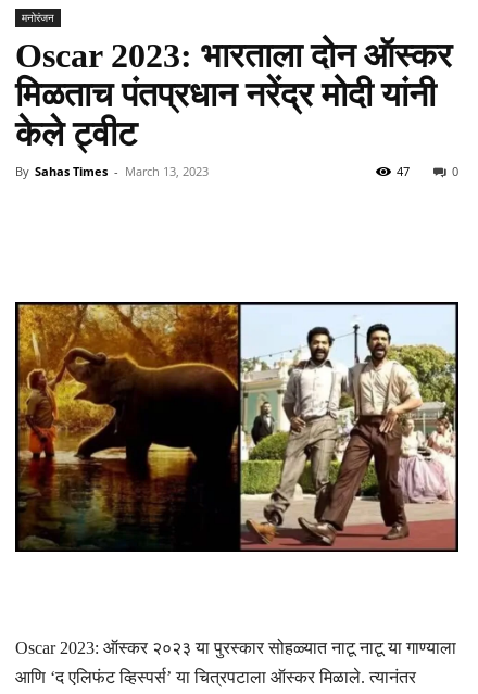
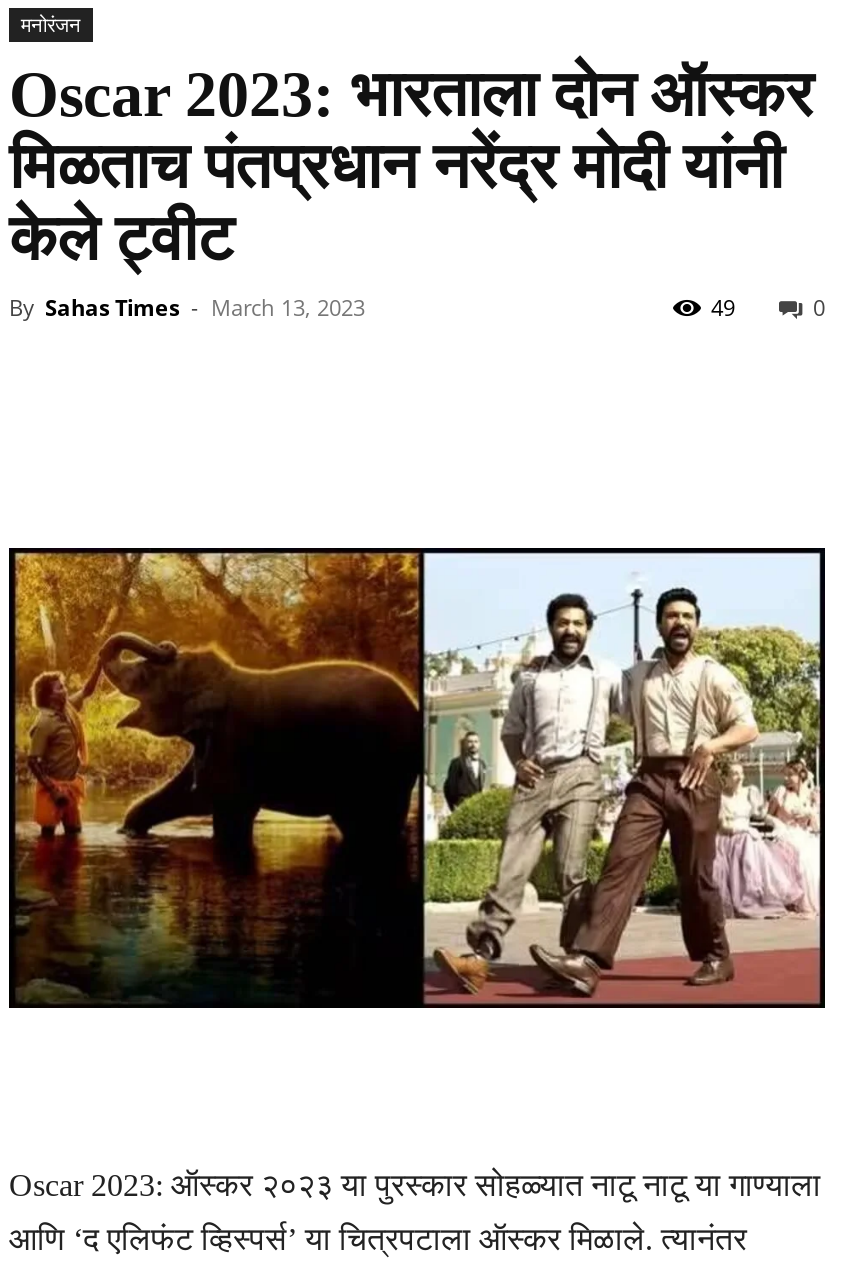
[397,163,410,179] 47 -> [711,292,735,322] 49

